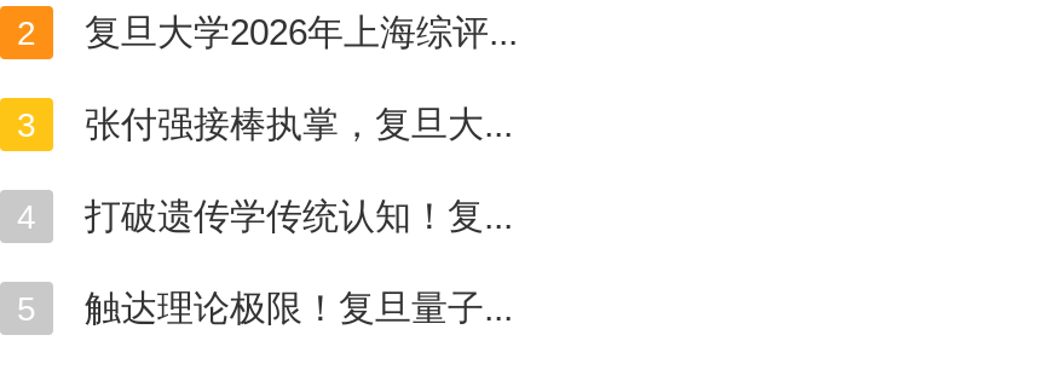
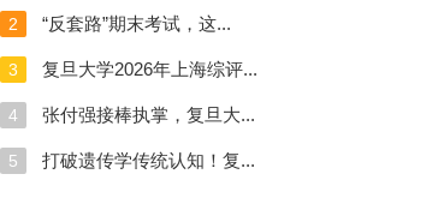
none -> [42,13,231,34] “反套路”期末考试，这...
moved [85,11,518,52] -> [42,59,257,79]: 复旦大学2026年上海综评...
moved [85,103,513,144] -> [42,104,255,125]: 张付强接棒执掌，复旦大...
moved [85,195,513,236] -> [42,150,255,170]: 打破遗传学传统认知！复...
[85,287,513,328] 触达理论极限！复旦量子... -> none

